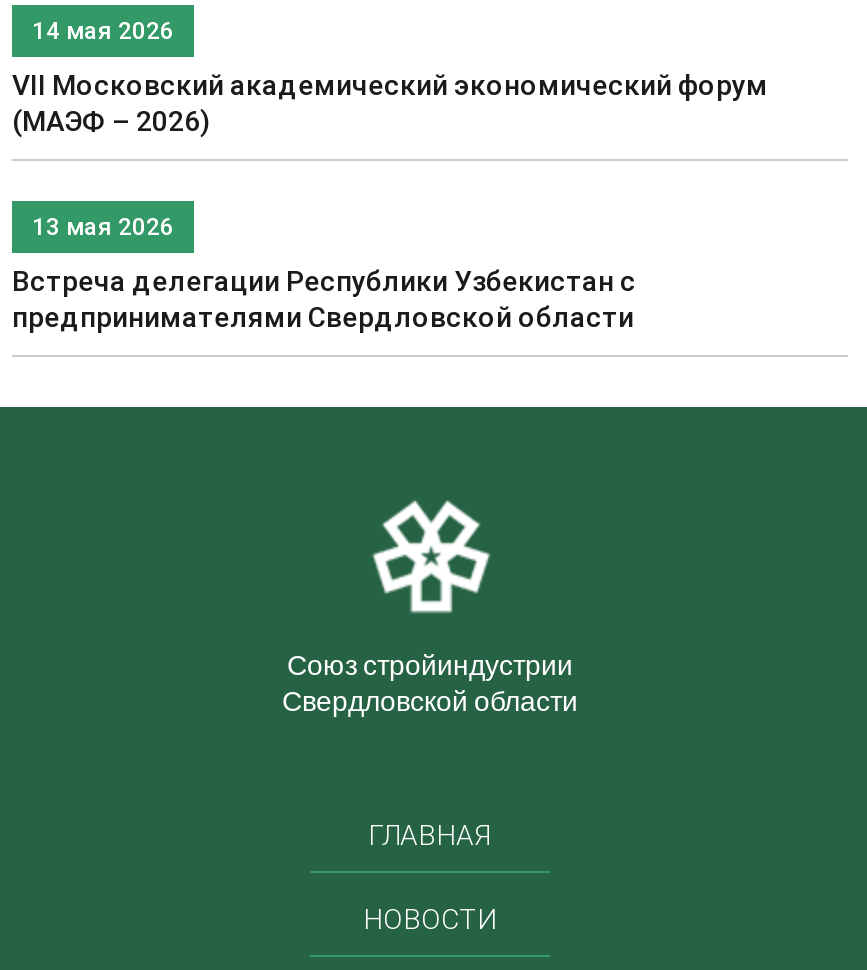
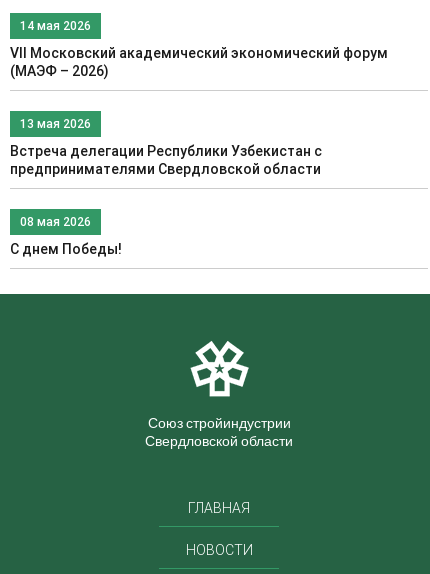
none -> [10,214,122,258] 08 мая 2026 | С днем Победы!

